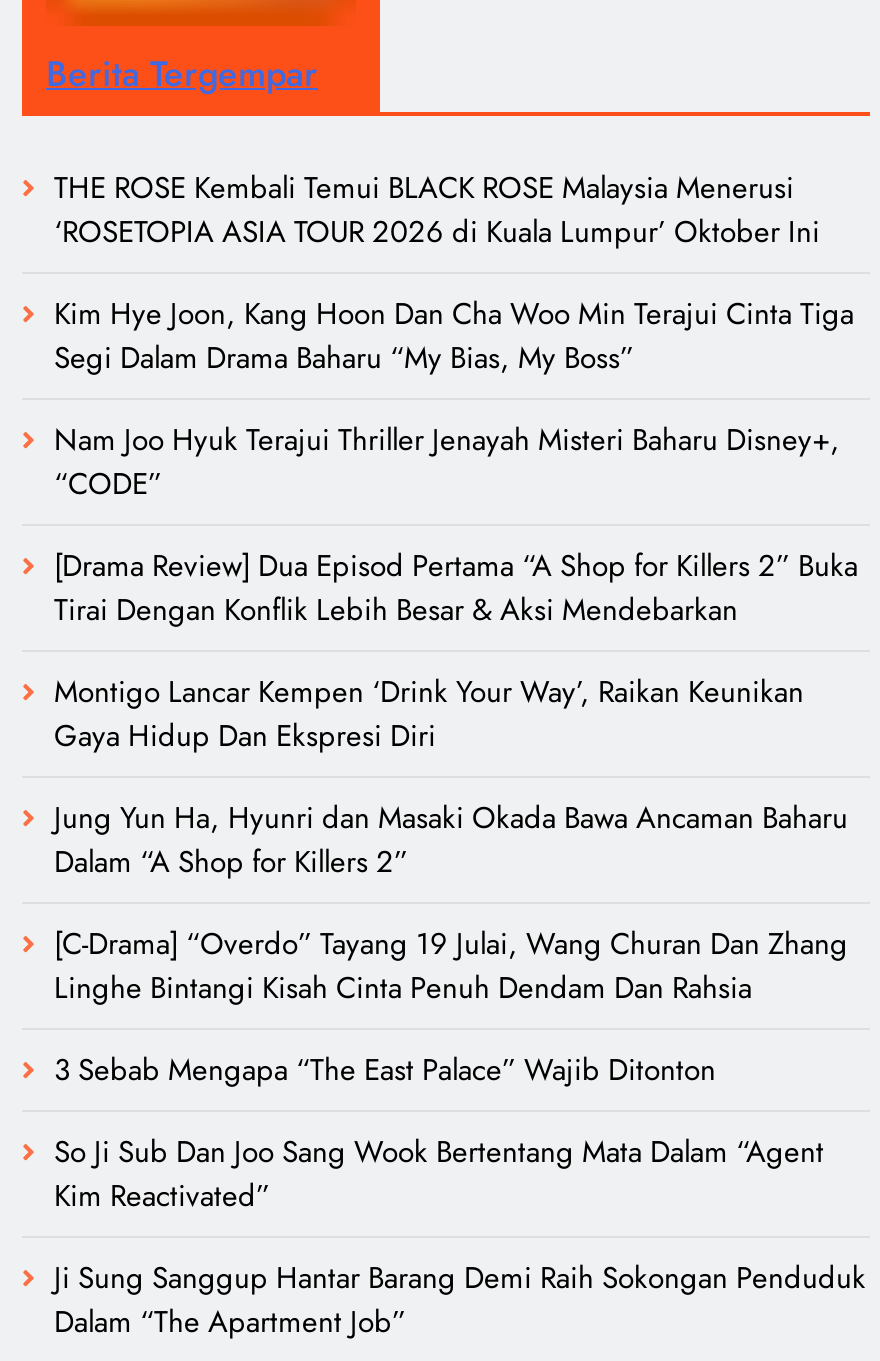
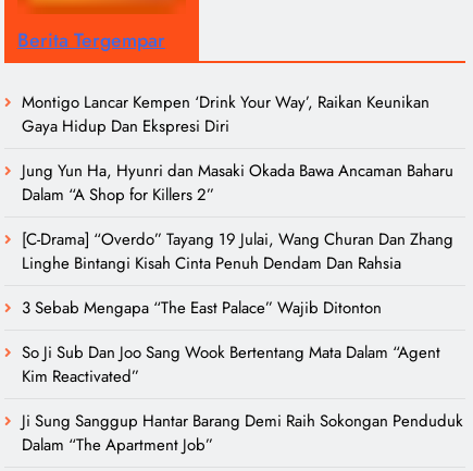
[54,166,858,632] THE ROSE Kembali Temui BLACK ROSE Malaysia Menerusi | ‘ROSETOPIA ASIA TOUR 2026 di Kuala Lumpur’ Oktober Ini | Kim Hye Joon, Kang Hoon Dan Cha Woo Min Terajui Cinta Tiga | Segi Dalam Drama Baharu “My Bias, My Boss” | Nam Joo Hyuk Terajui Thriller Jenayah Misteri Baharu Disney+, | “CODE” | [Drama Review] Dua Episod Pertama “A Shop for Killers 2” Buka | Tirai Dengan Konflik Lebih Besar & Aksi Mendebarkan -> none

